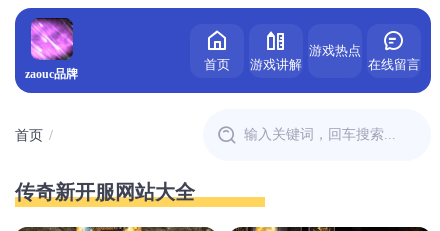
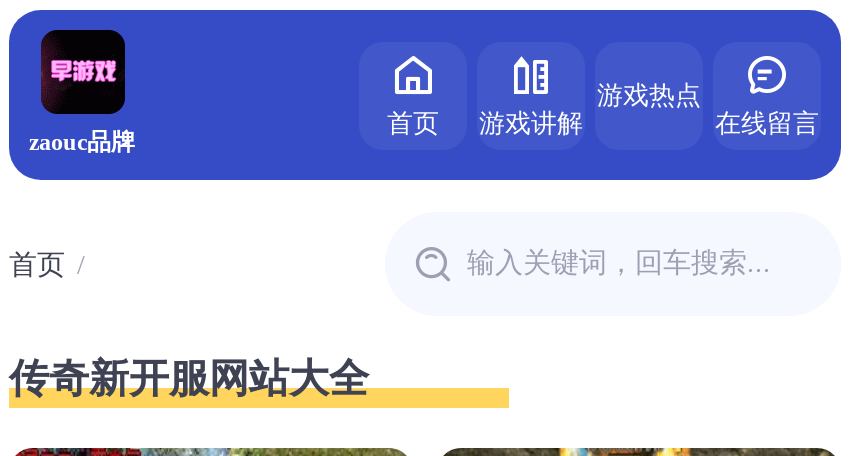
[30,18,74,61] [image] -> [39,30,127,116] [image]

